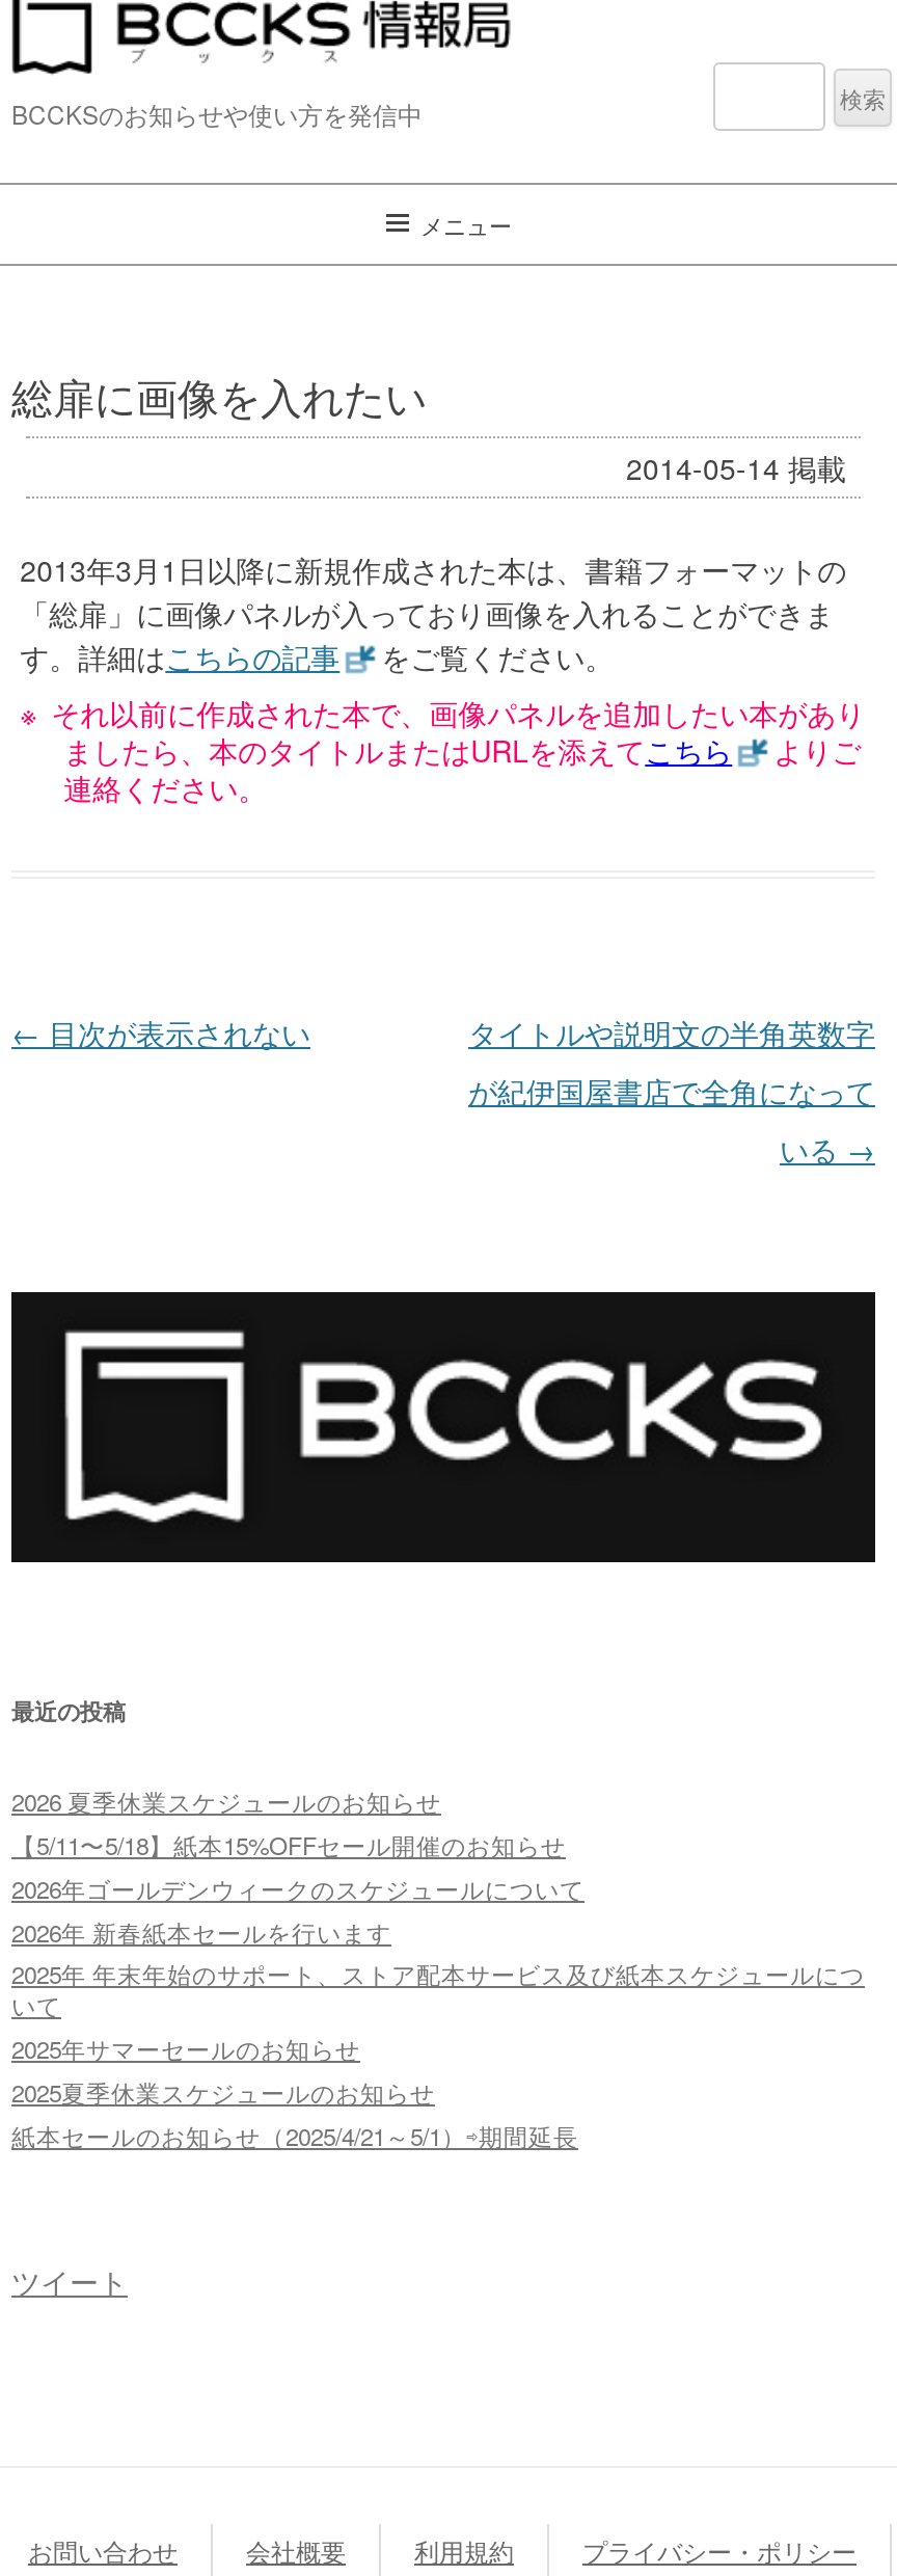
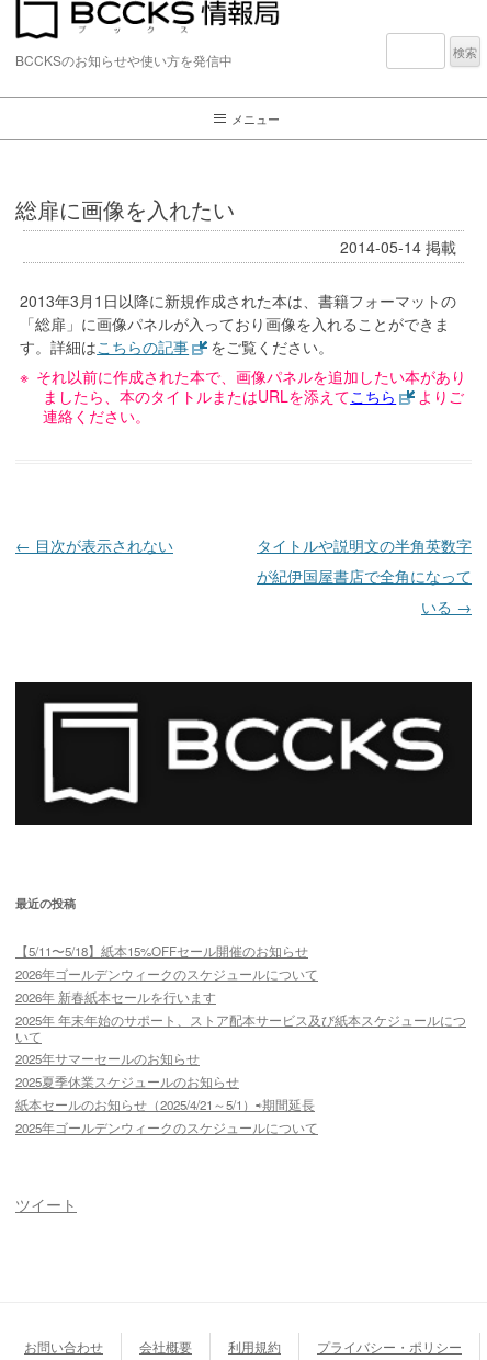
[11,1785,441,1818] 2026 夏季休業スケジュールのお知らせ -> none
moved [11,1828,865,2109] -> [15,942,466,1090]: 【5/11〜5/18】紙本15%OFFセール開催のお知らせ | 2026年ゴールデンウィークのスケジュールについて | 2026年 新春紙本セールを行います | 2025年 年末年始のサポート、ストア配本サービス及び紙本スケジュールにつ | いて | 2025年サマーセールのお知らせ | 2025夏季休業スケジュールのお知らせ
none -> [15,1119,318,1136] 2025年ゴールデンウィークのスケジュールについて

